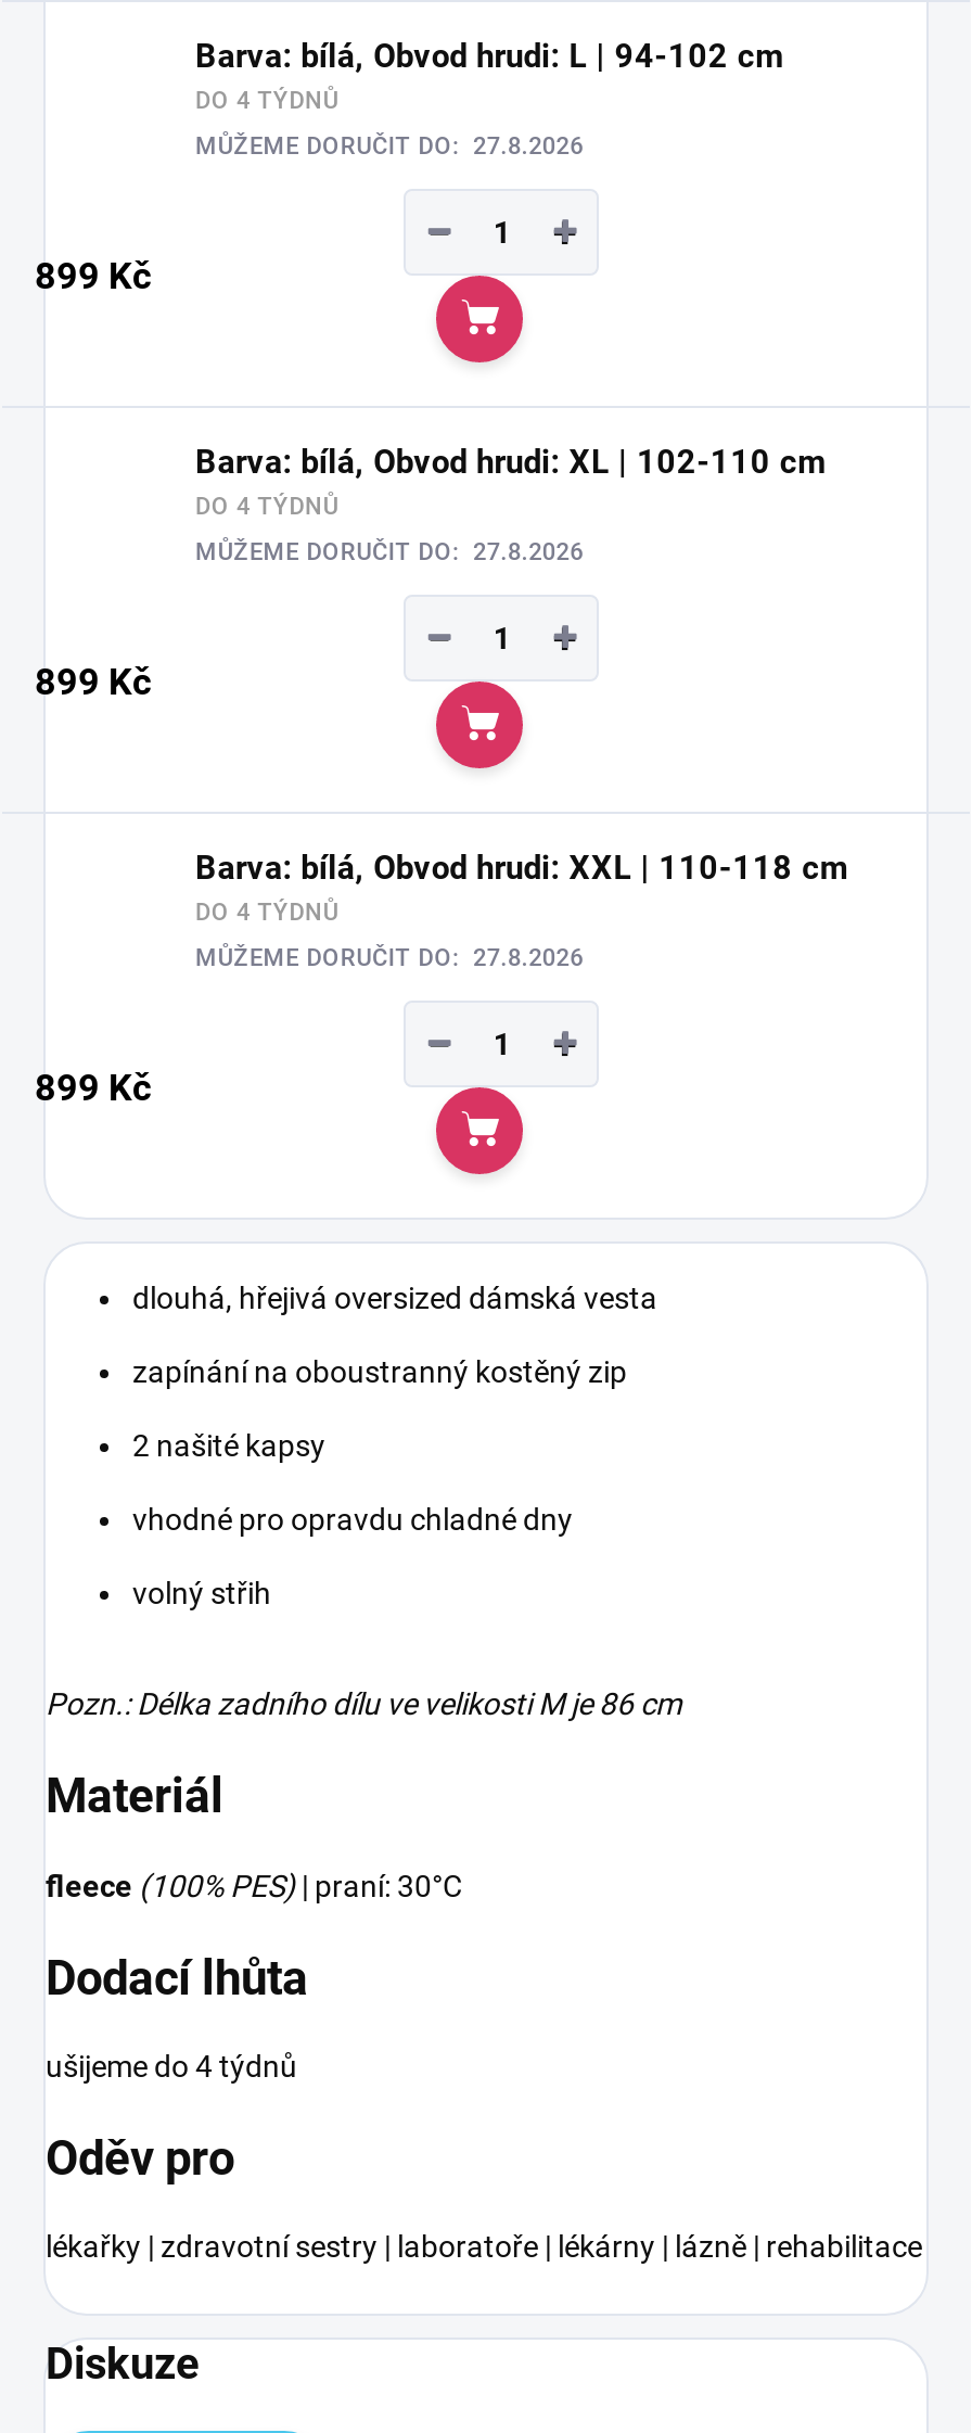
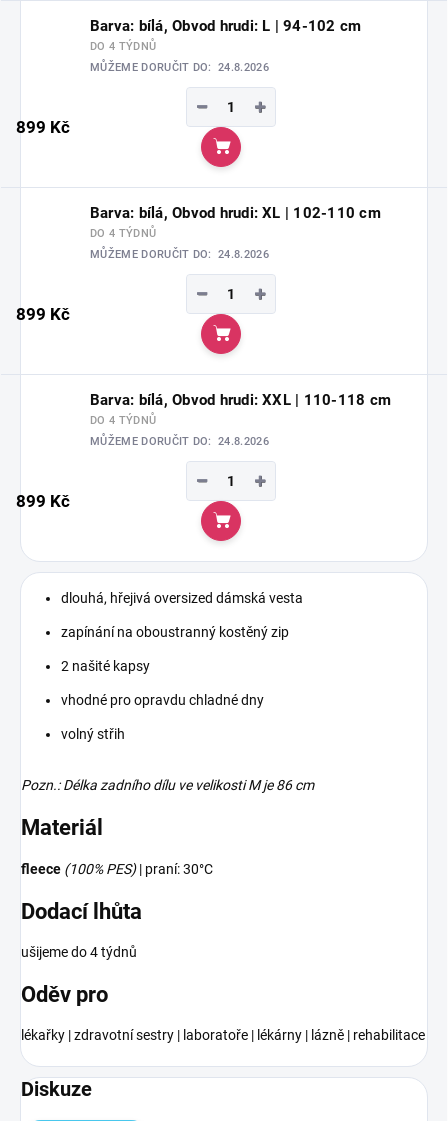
[195,133,583,161] MŮŽEME DORUČIT DO: 27.8.2026 -> [90,61,269,74] MŮŽEME DORUČIT DO: 24.8.2026
[195,539,583,567] MŮŽEME DORUČIT DO: 27.8.2026 -> [90,248,269,261] MŮŽEME DORUČIT DO: 24.8.2026
[195,945,583,973] MŮŽEME DORUČIT DO: 27.8.2026 -> [90,435,269,448] MŮŽEME DORUČIT DO: 24.8.2026

